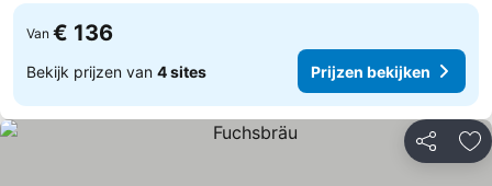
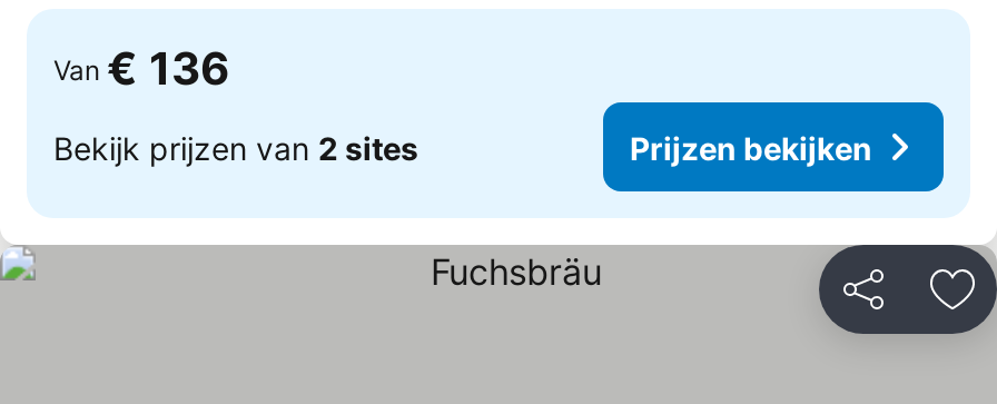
[26,62,206,80] Bekijk prijzen van 4 sites -> [53,128,418,166] Bekijk prijzen van 2 sites

